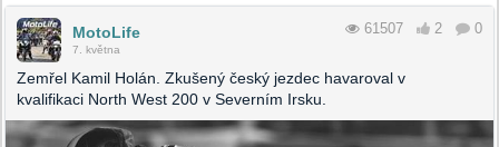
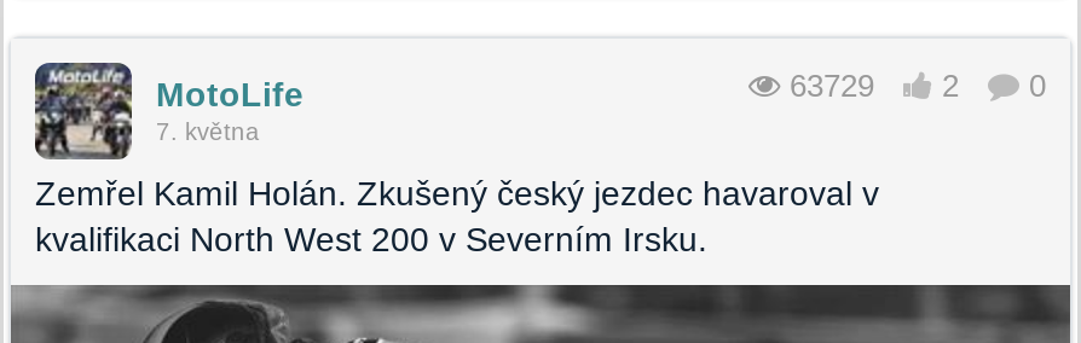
[364,20,482,36] 61507 2 0 -> [790,67,1046,103] 63729 2 0

